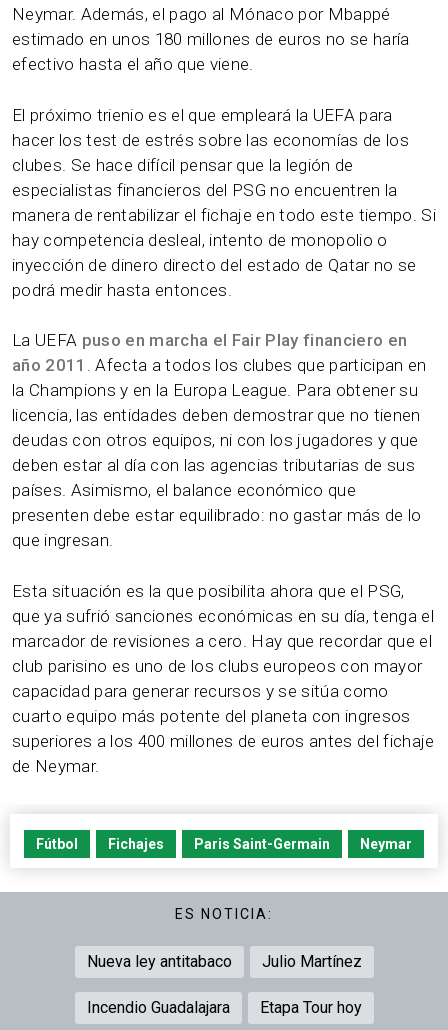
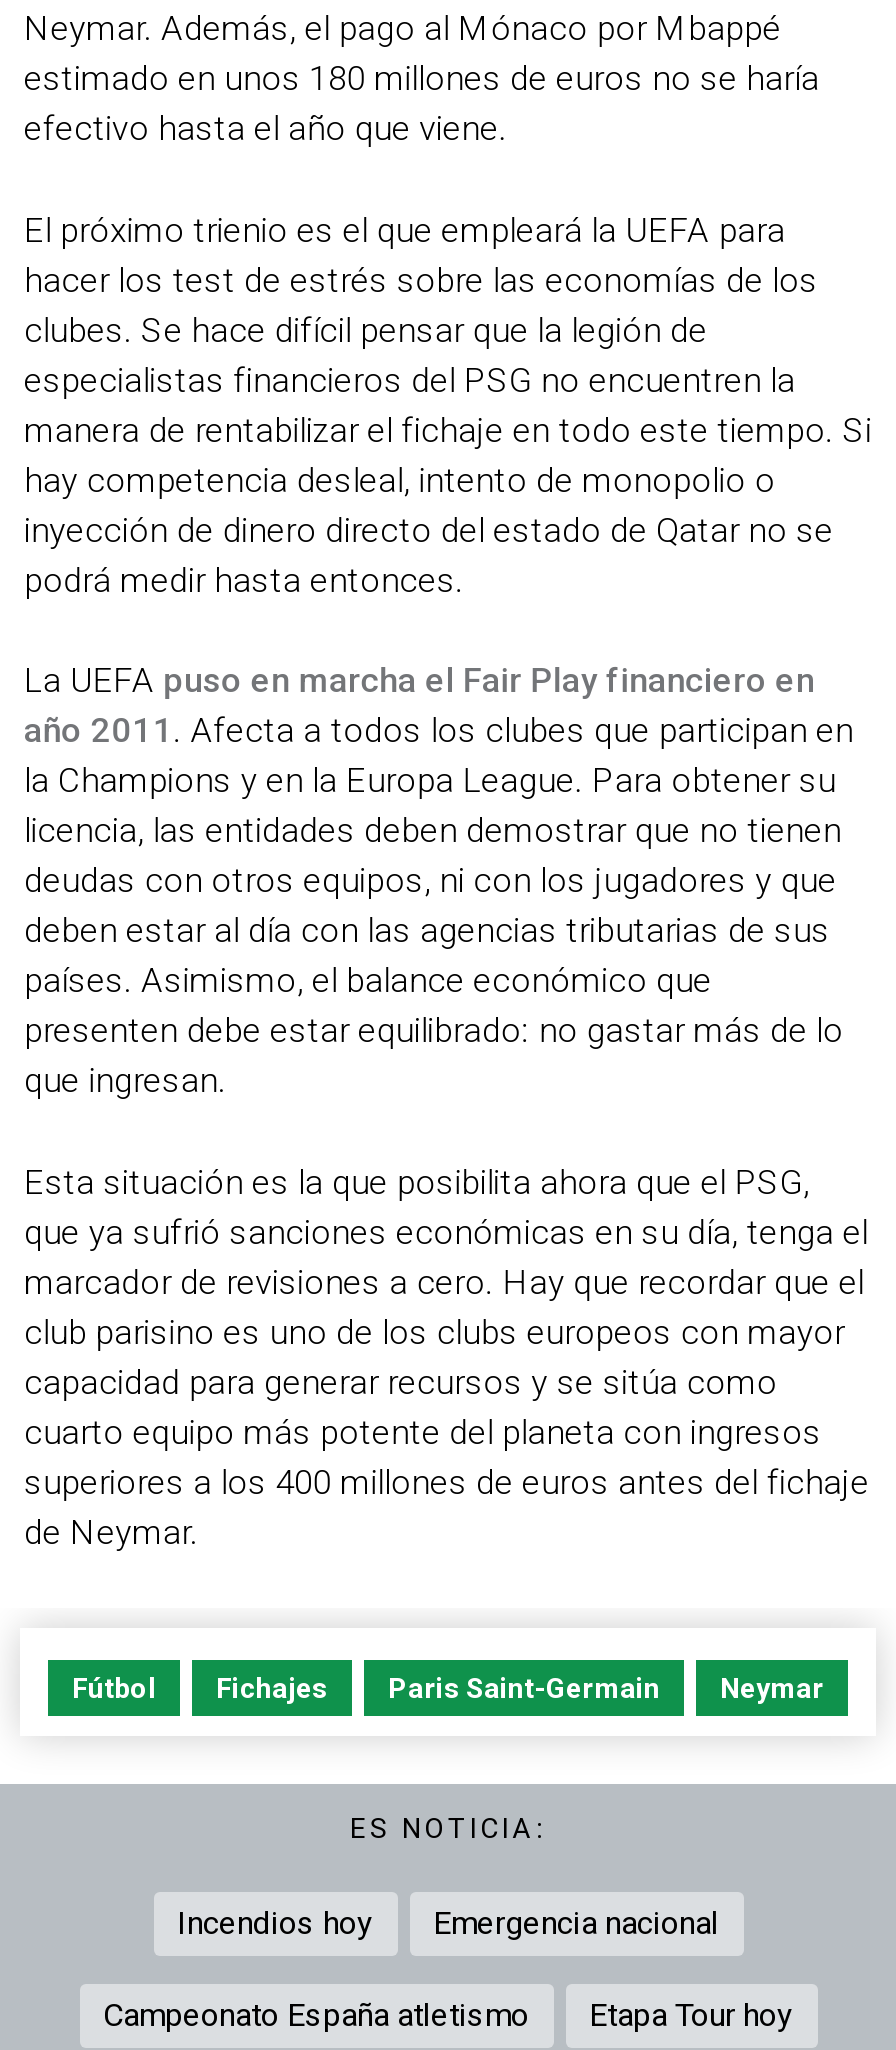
[86,952,361,971] Nueva ley antitabaco | Julio Martínez -> [177,1904,719,1942] Incendios hoy | Emergencia nacional
[86,998,229,1017] Incendio Guadalajara -> [103,1996,529,2034] Campeonato España atletismo

